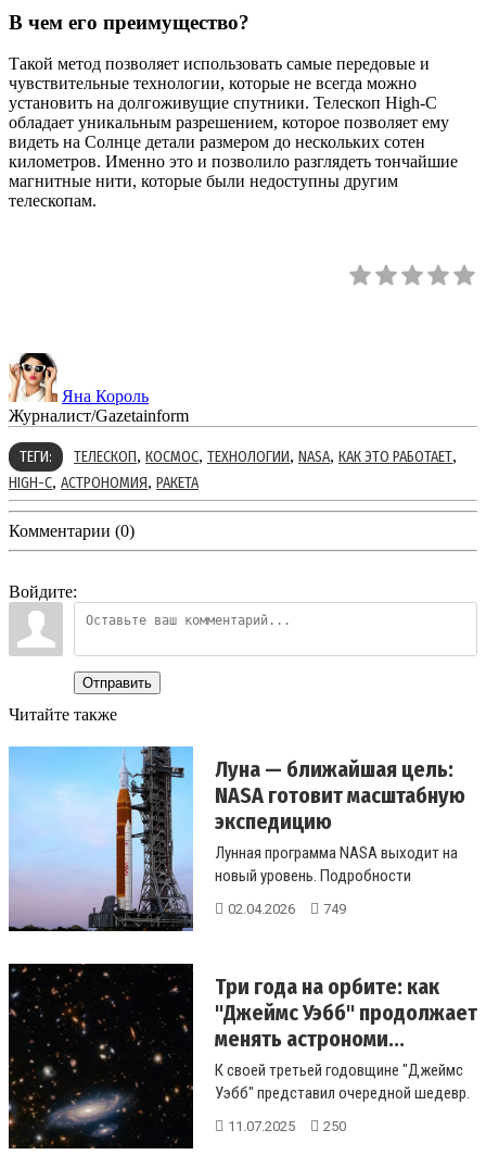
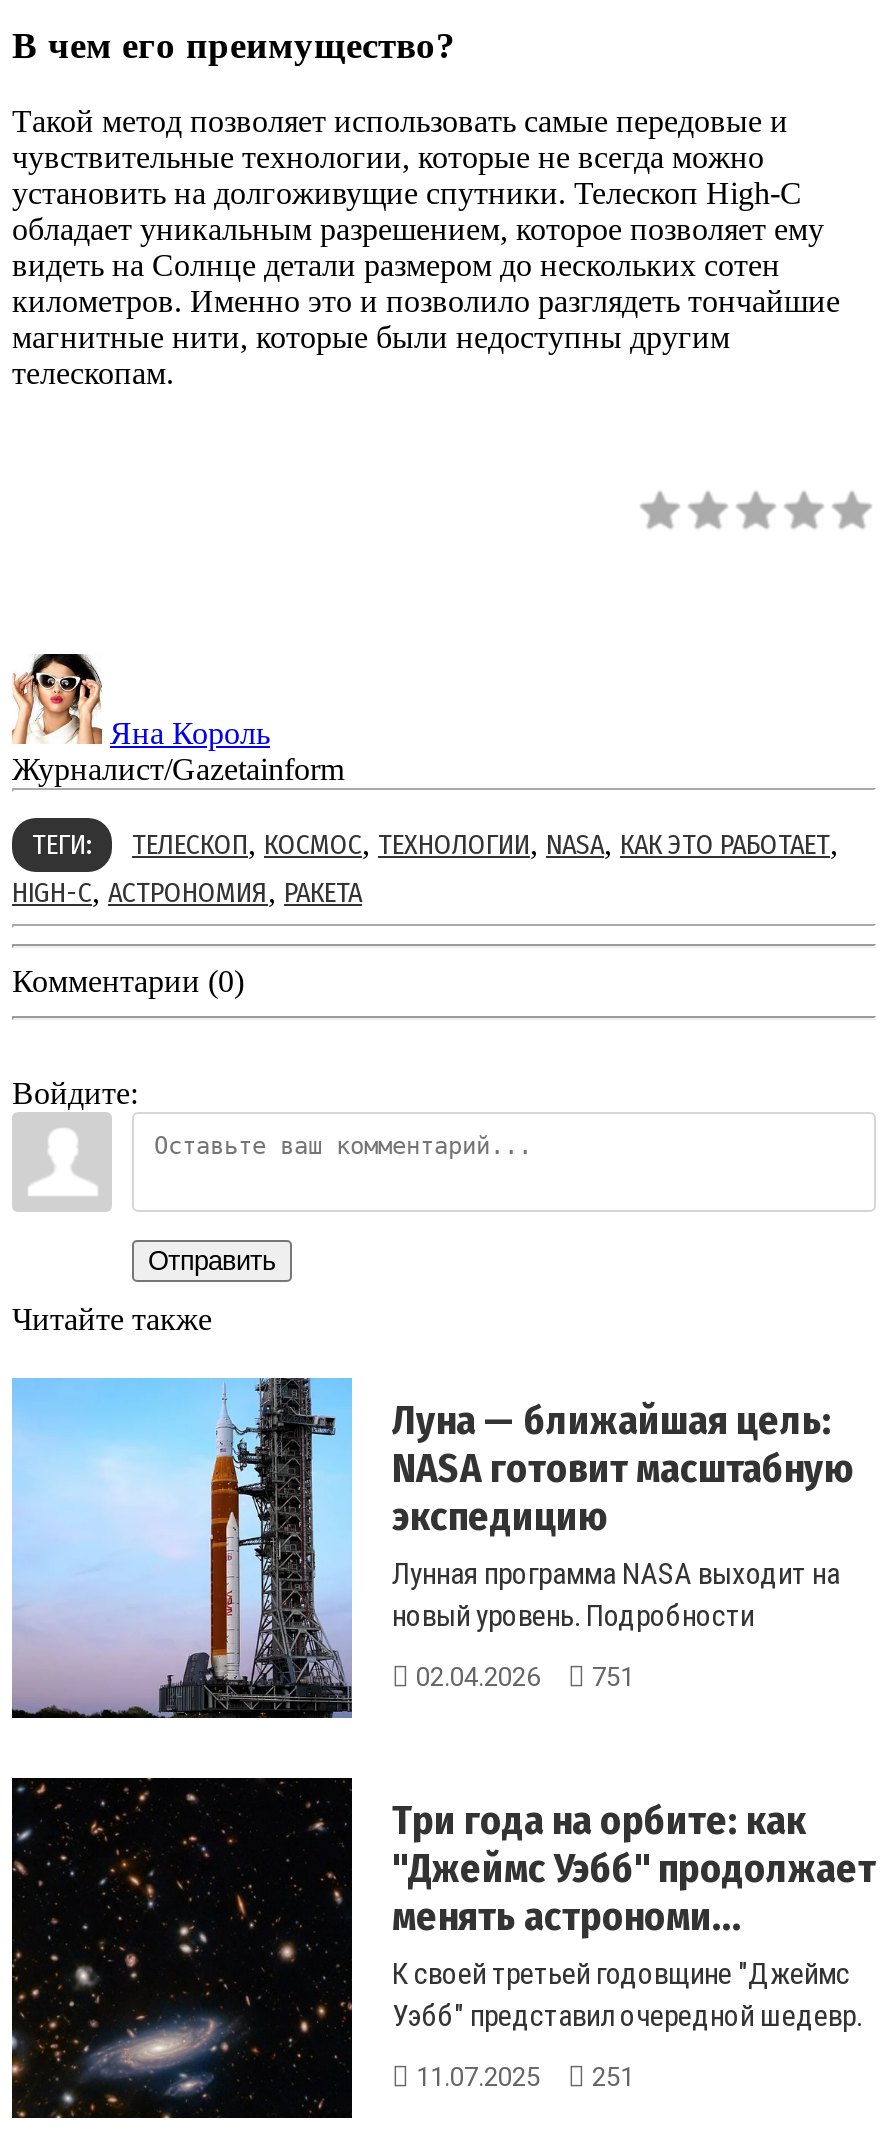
[228,900,346,917] 02.04.2026 749 -> [416,1661,634,1691] 02.04.2026 751
[228,1118,346,1134] 11.07.2025 250 -> [416,2061,634,2091] 11.07.2025 251

